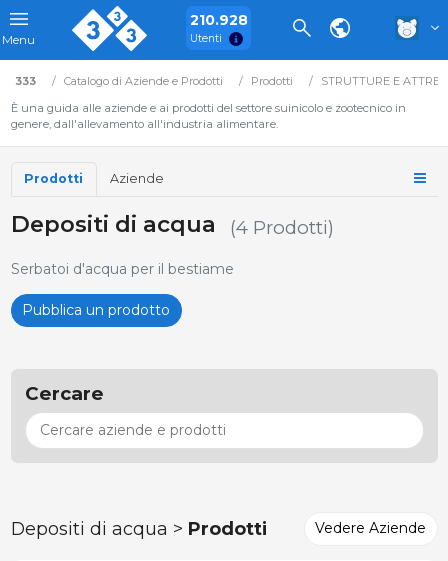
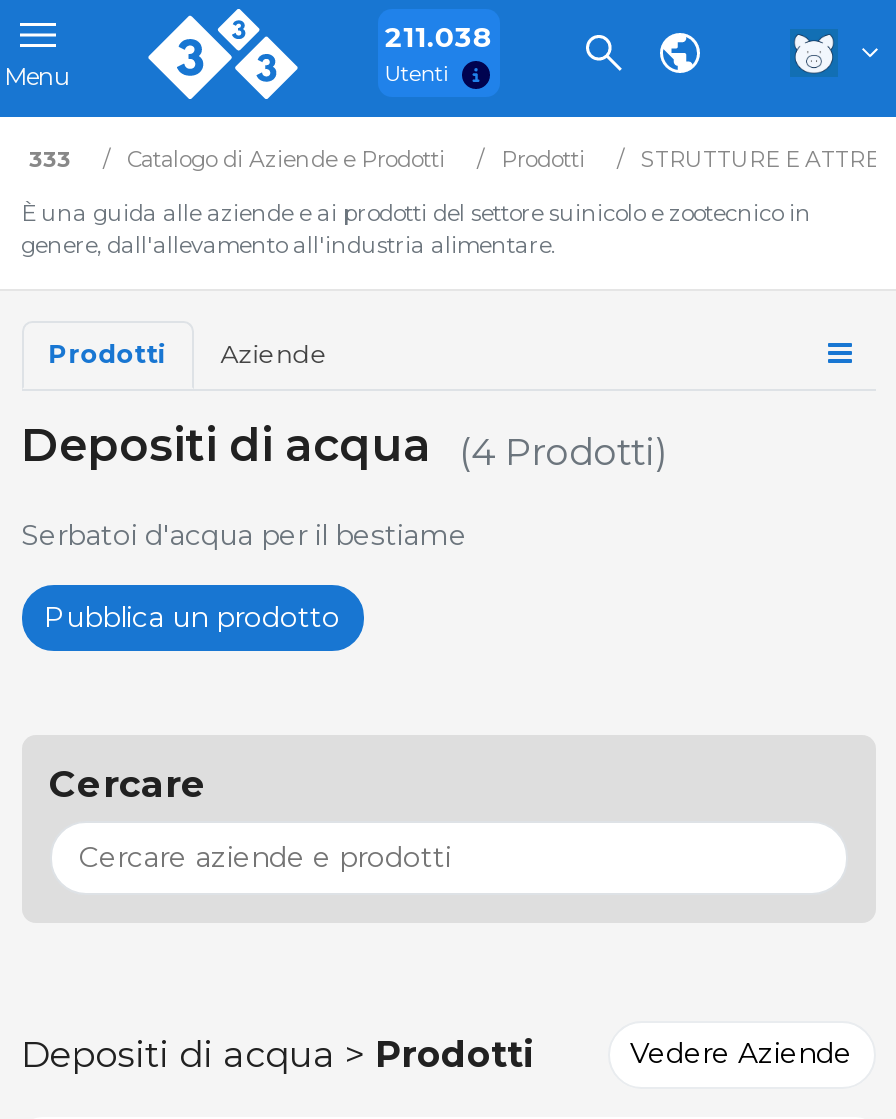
[190,10,248,28] 210.928 -> [385,18,493,54] 211.038

